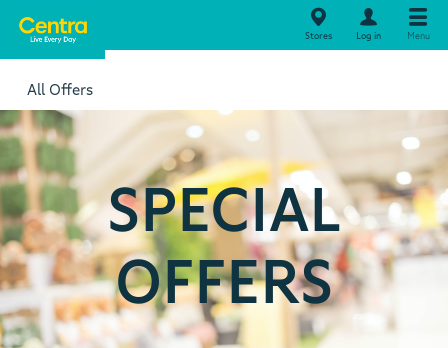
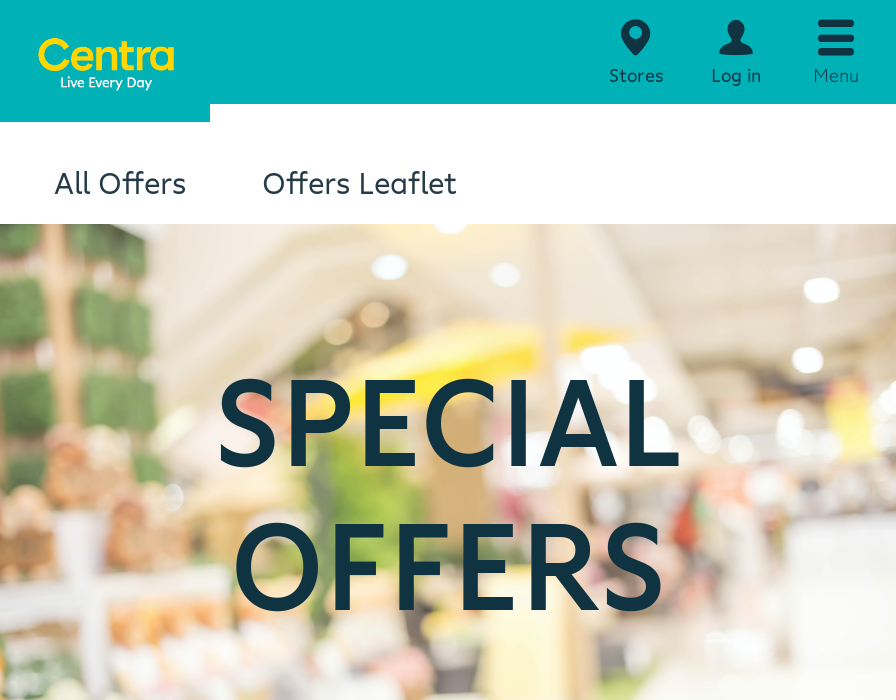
none -> [262,162,458,202] Offers Leaflet

